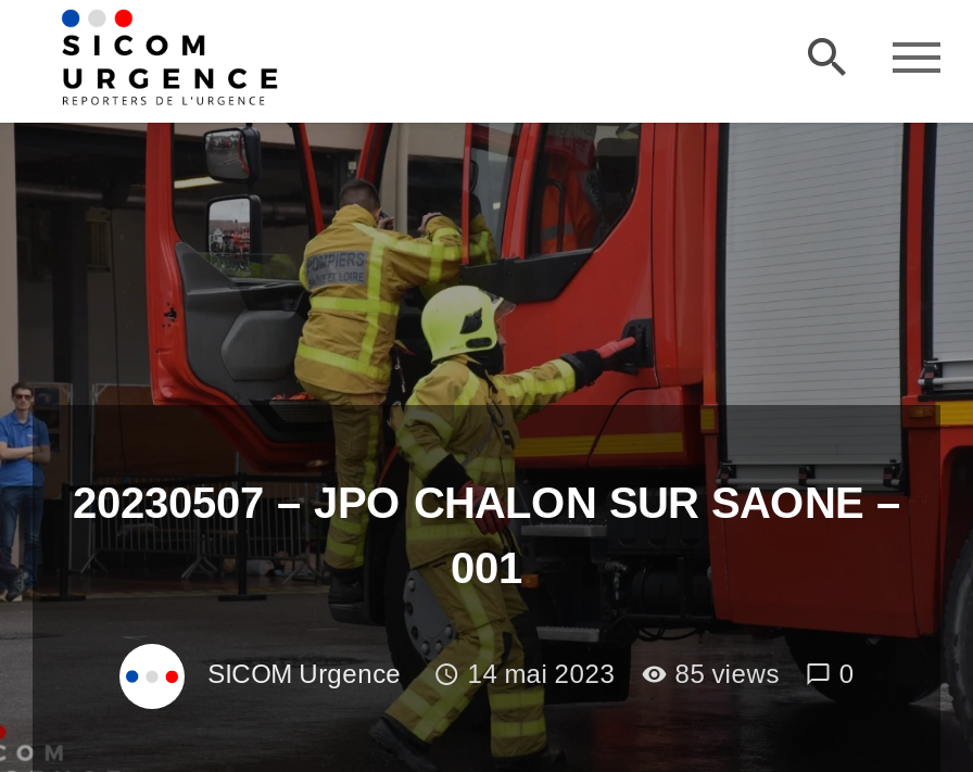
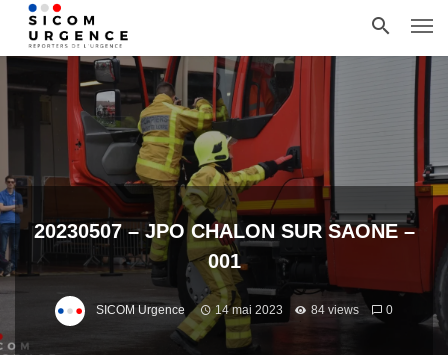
[467,660,854,690] 14 mai 2023 85 views 0 -> [215,303,393,317] 14 mai 2023 84 views 0

